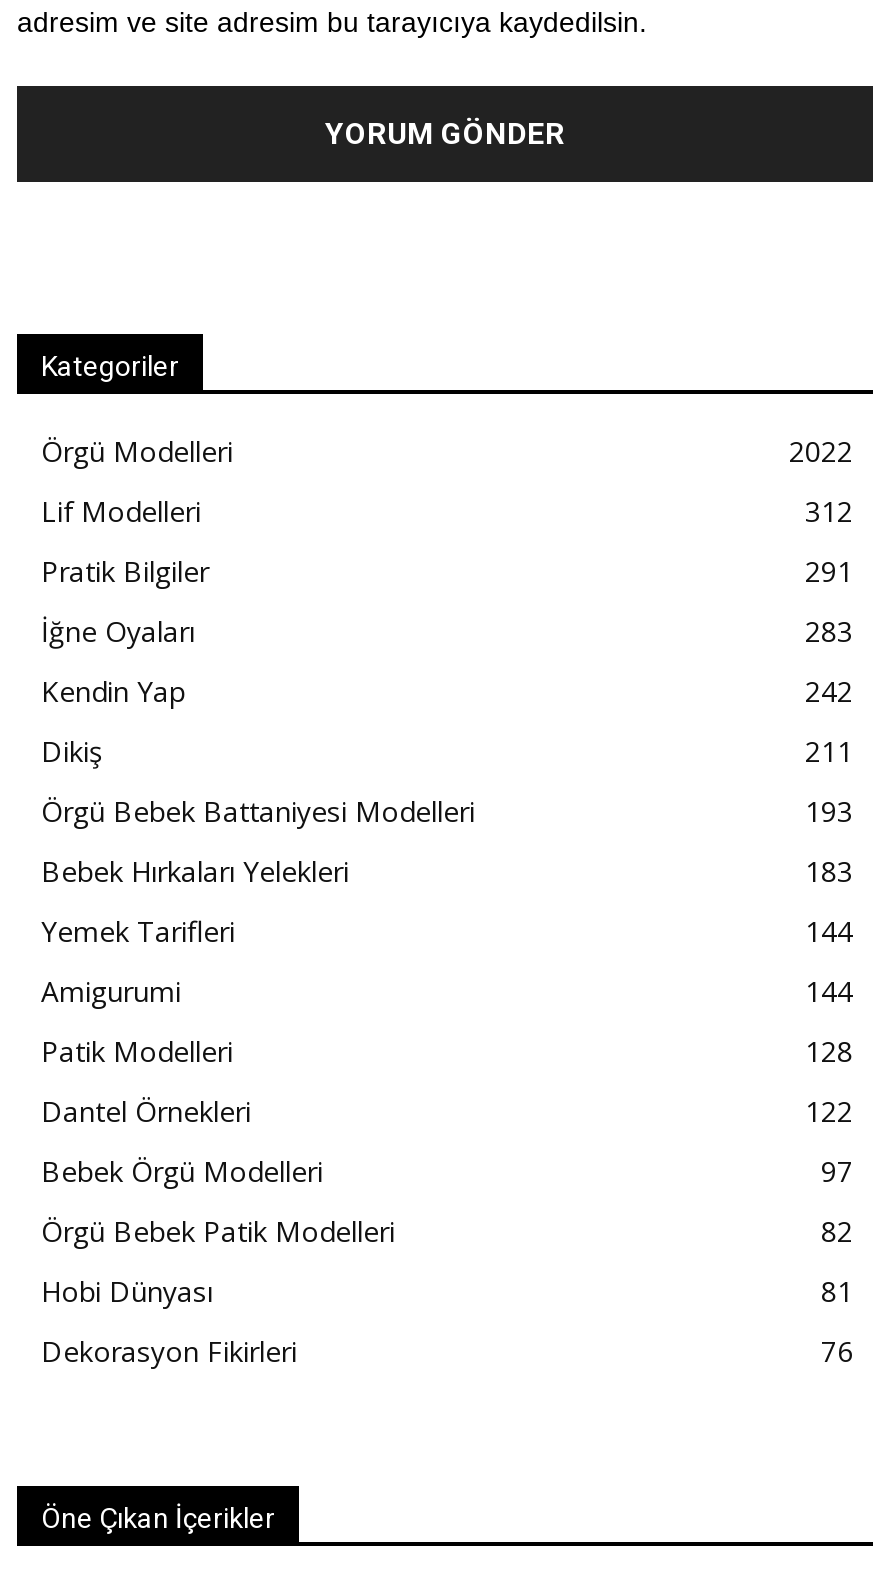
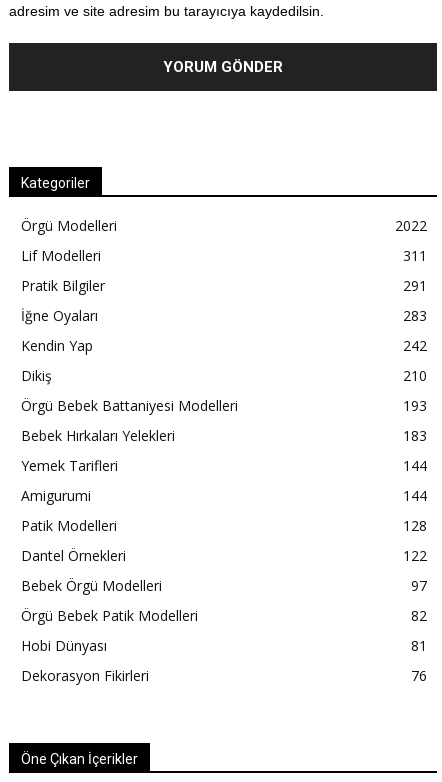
[805,492,853,530] 312 -> [403,246,427,265] 311
[805,732,853,770] 211 -> [403,366,427,385] 210

